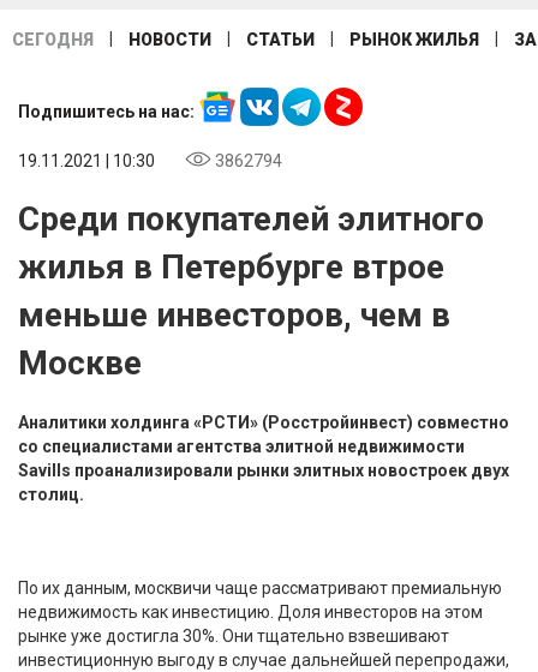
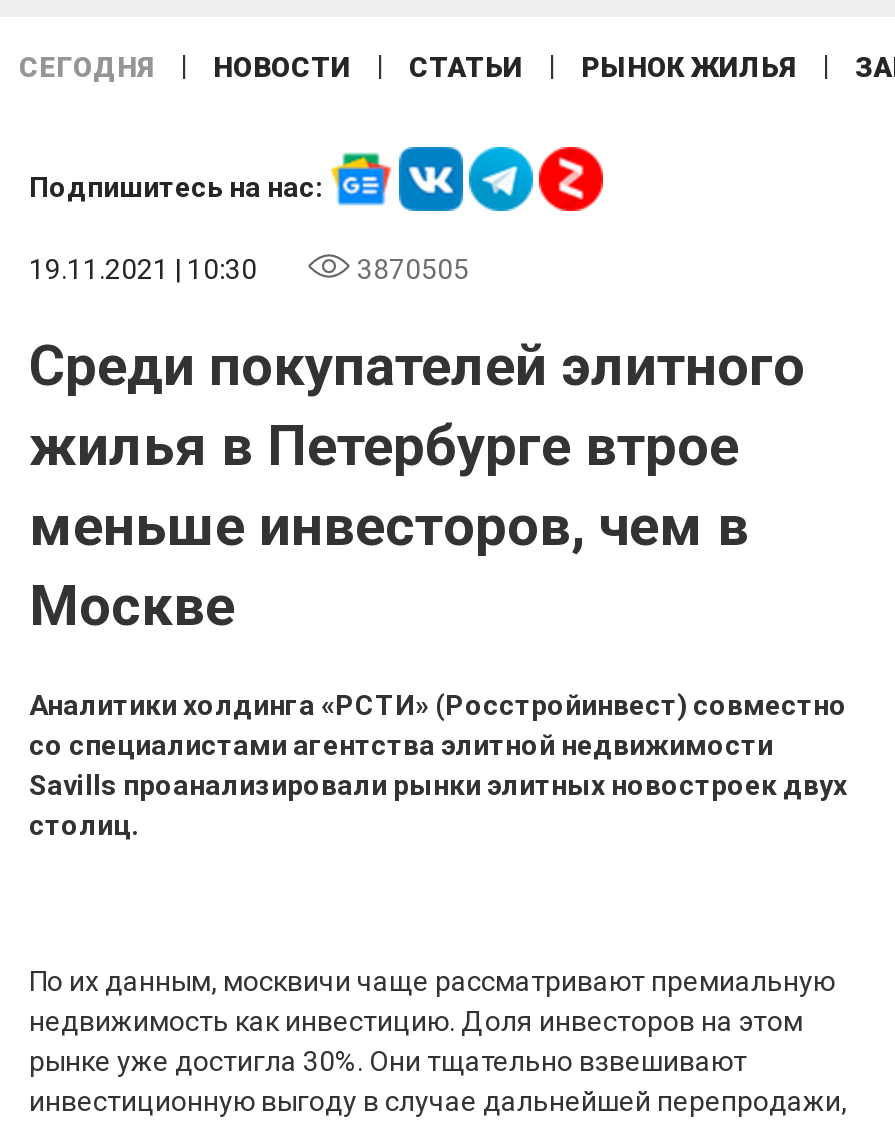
[215,151,282,170] 3862794 -> [357,253,469,285] 3870505

